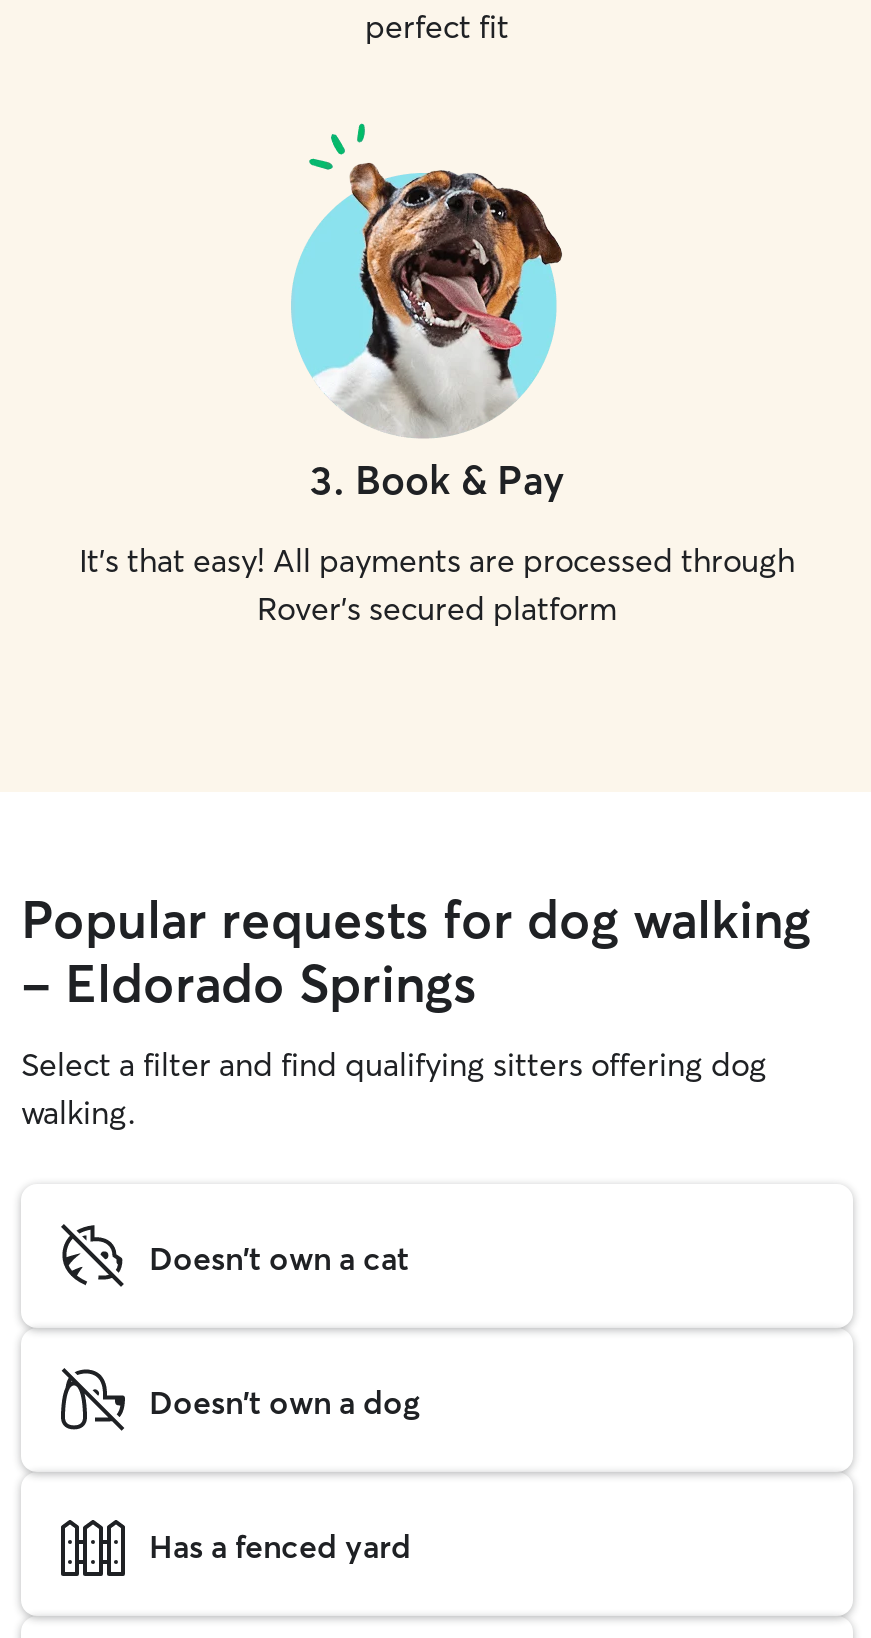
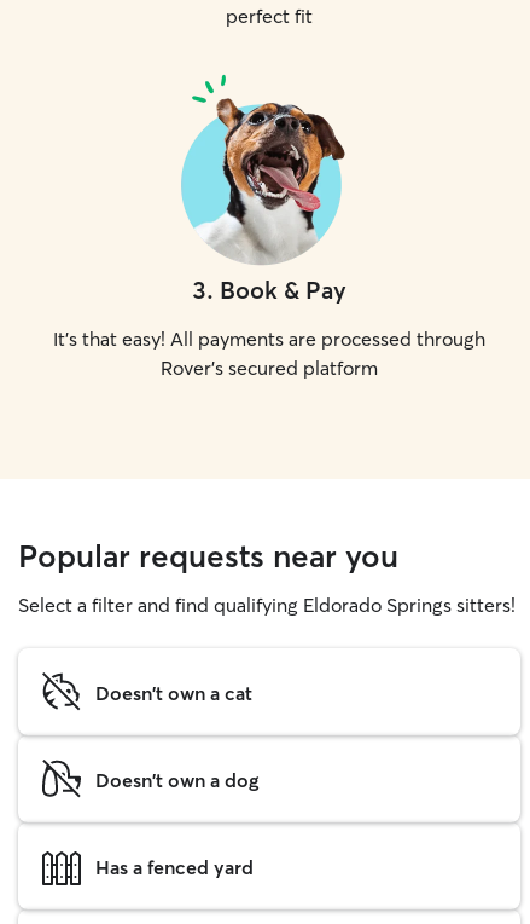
[21,888,811,1132] Popular requests for dog walking | - Eldorado Springs | Select a filter and find qualifying sitters offering dog | walking. -> [18,537,516,617] Popular requests near you | Select a filter and find qualifying Eldorado Springs sitters!

